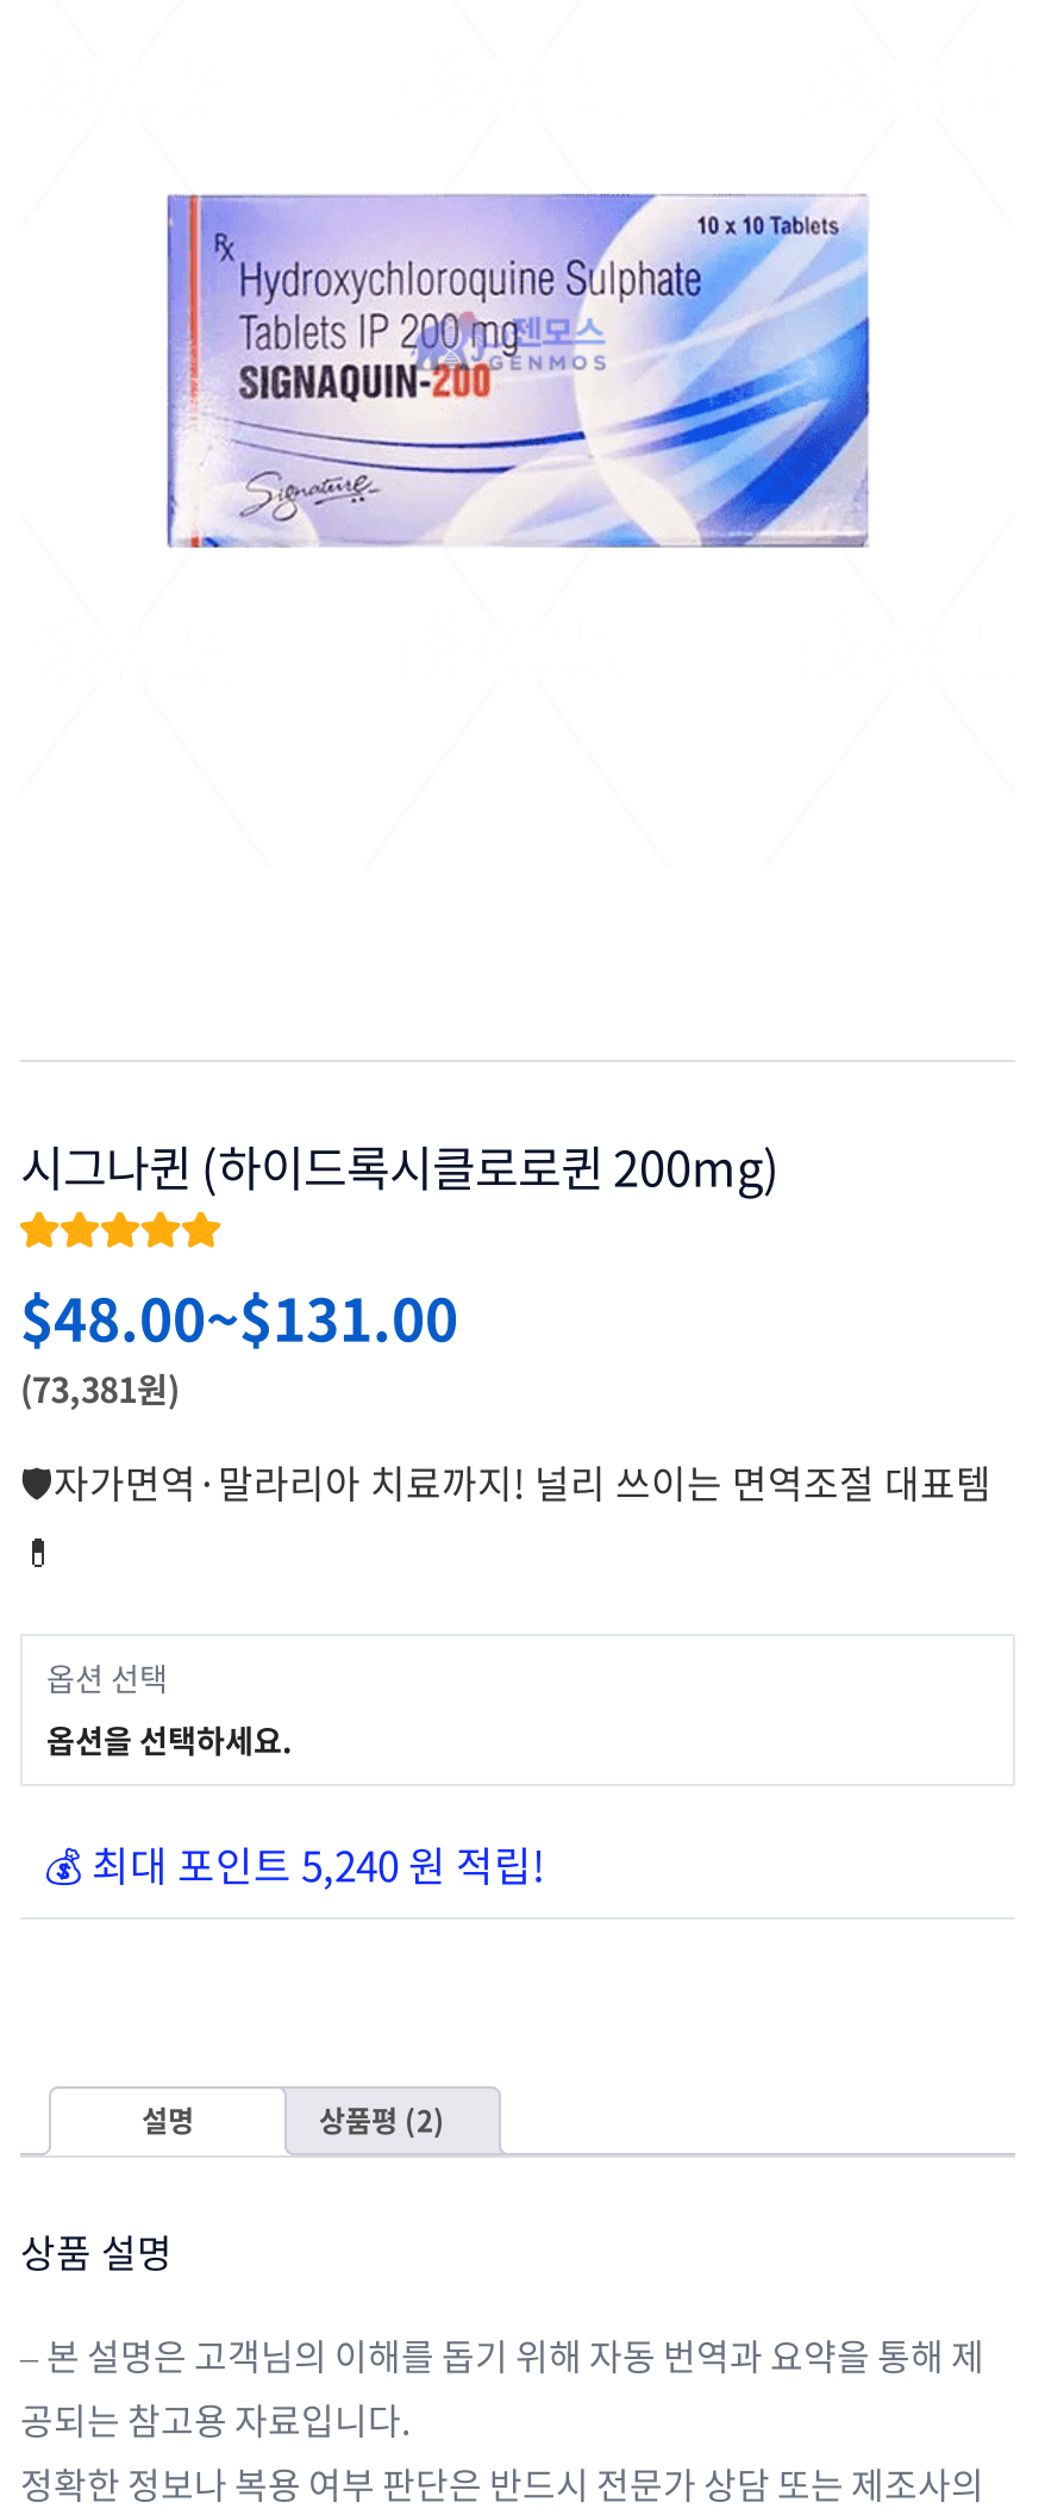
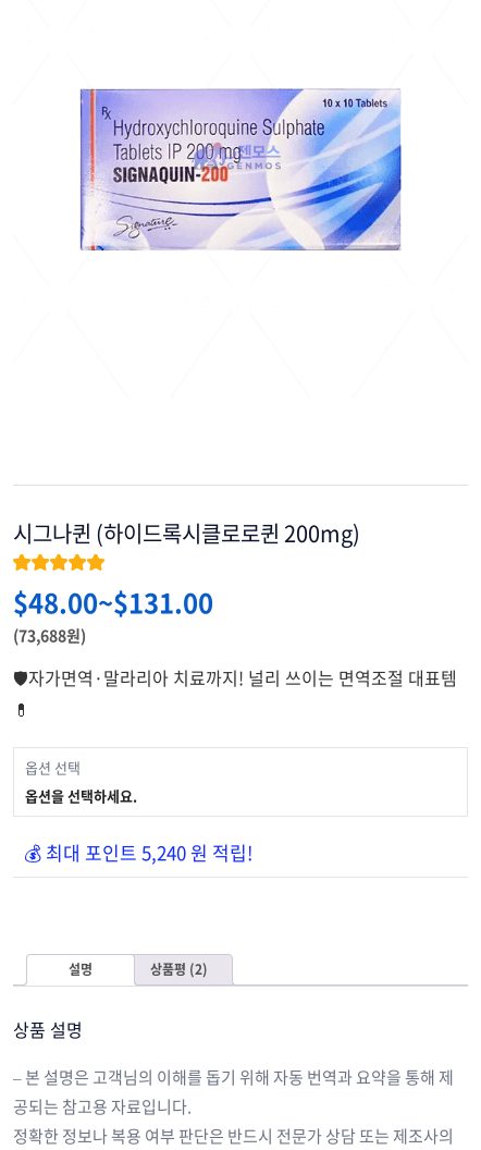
[20,1365,179,1412] (73,381원) -> [13,624,86,646] (73,688원)

